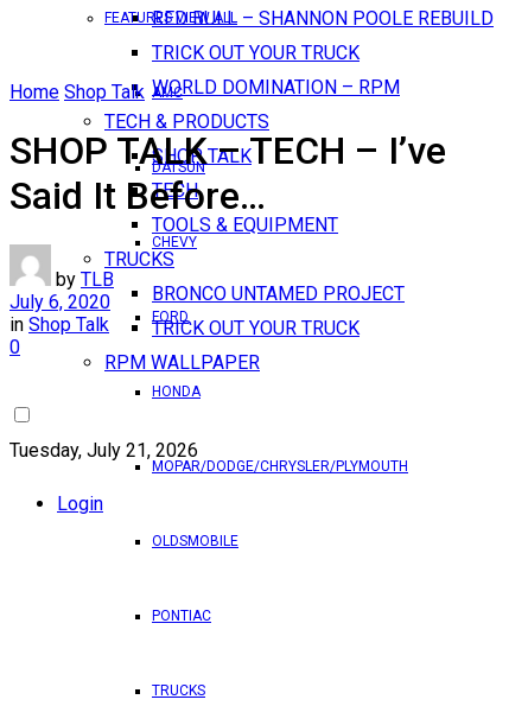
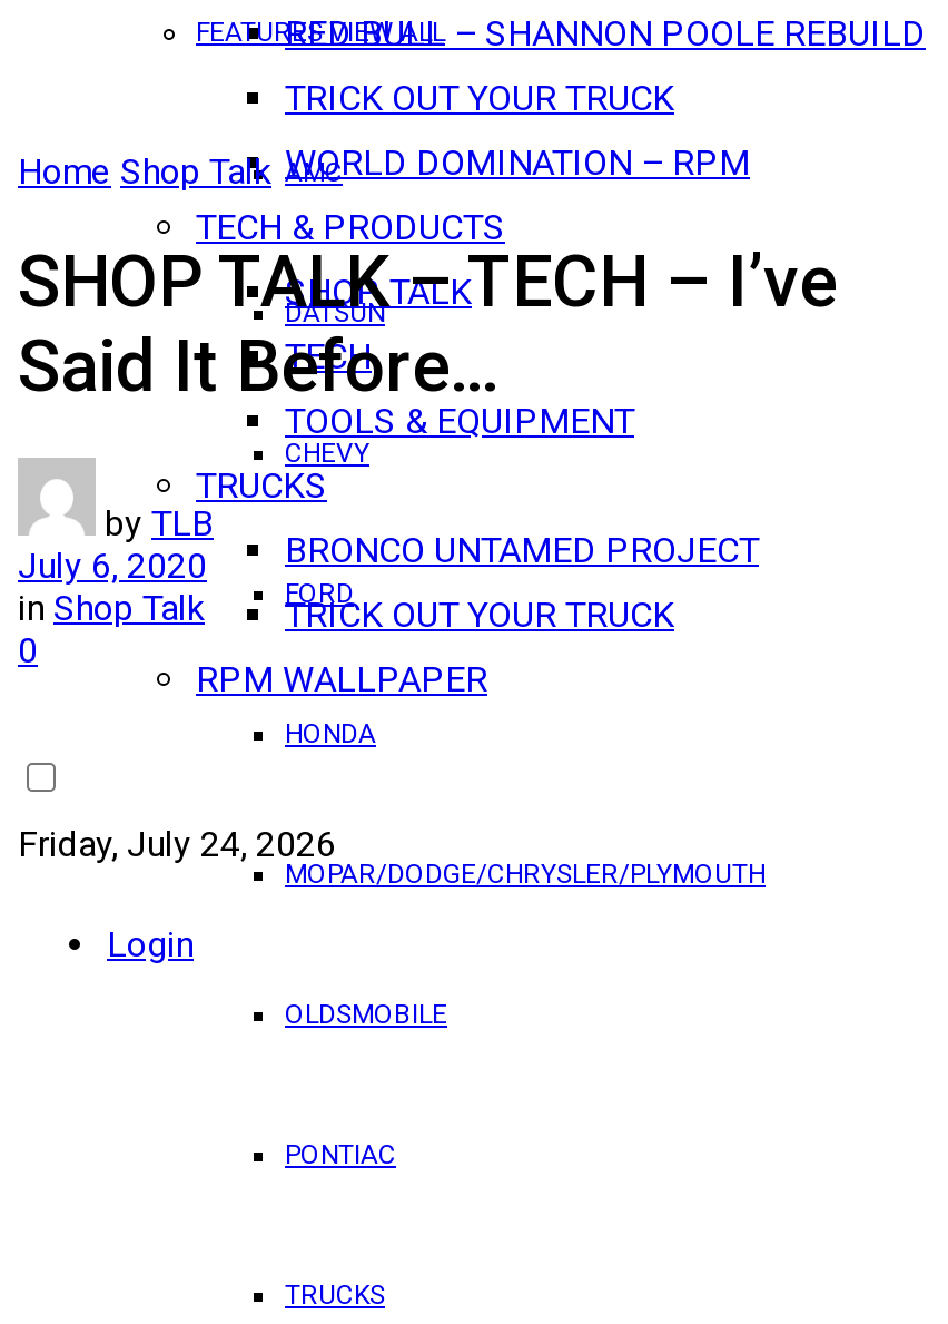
[9,439,198,462] Tuesday, July 21, 2026 -> [18,823,336,865] Friday, July 24, 2026

